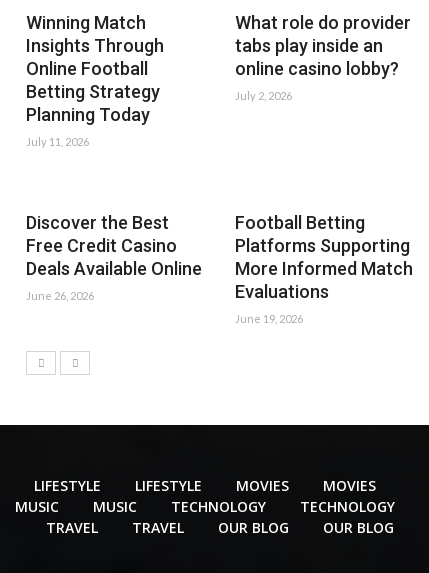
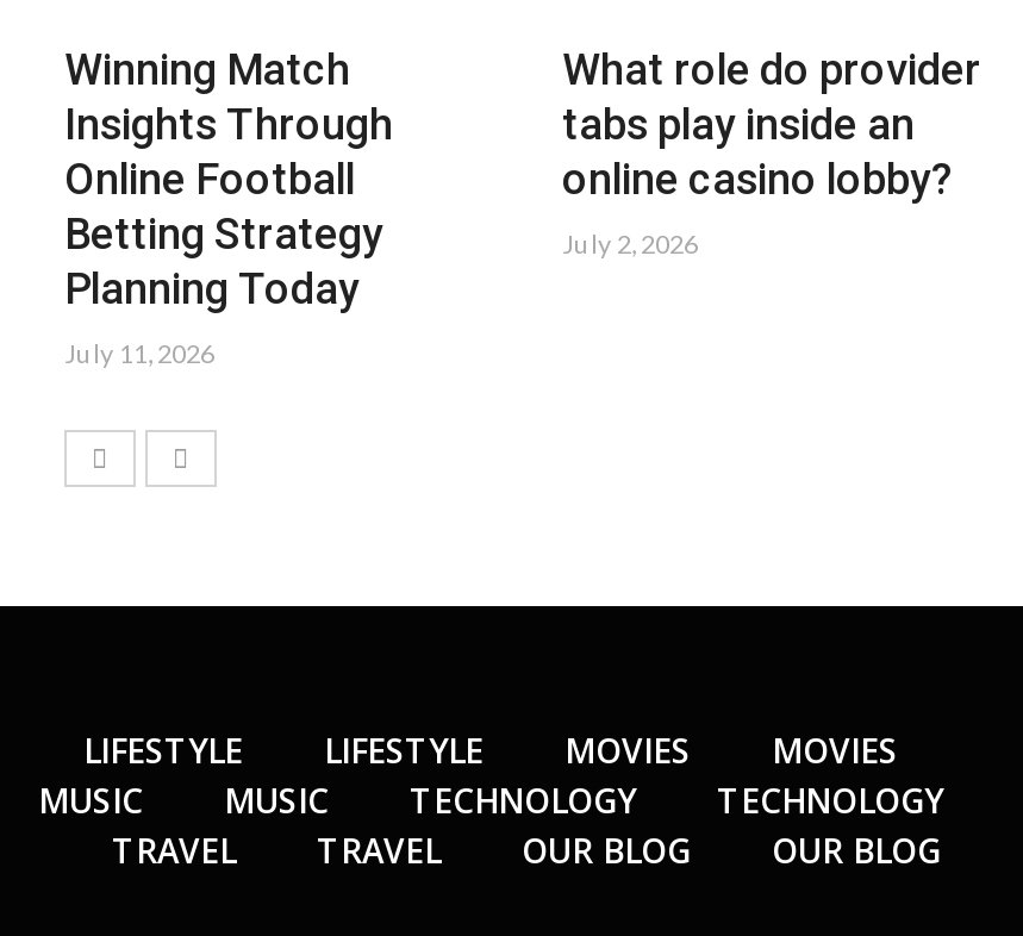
[26,212,202,302] Discover the Best | Free Credit Casino | Deals Available Online | June 26, 2026 -> none
[235,212,413,325] Football Betting | Platforms Supporting | More Informed Match | Evaluations | June 19, 2026 -> none

